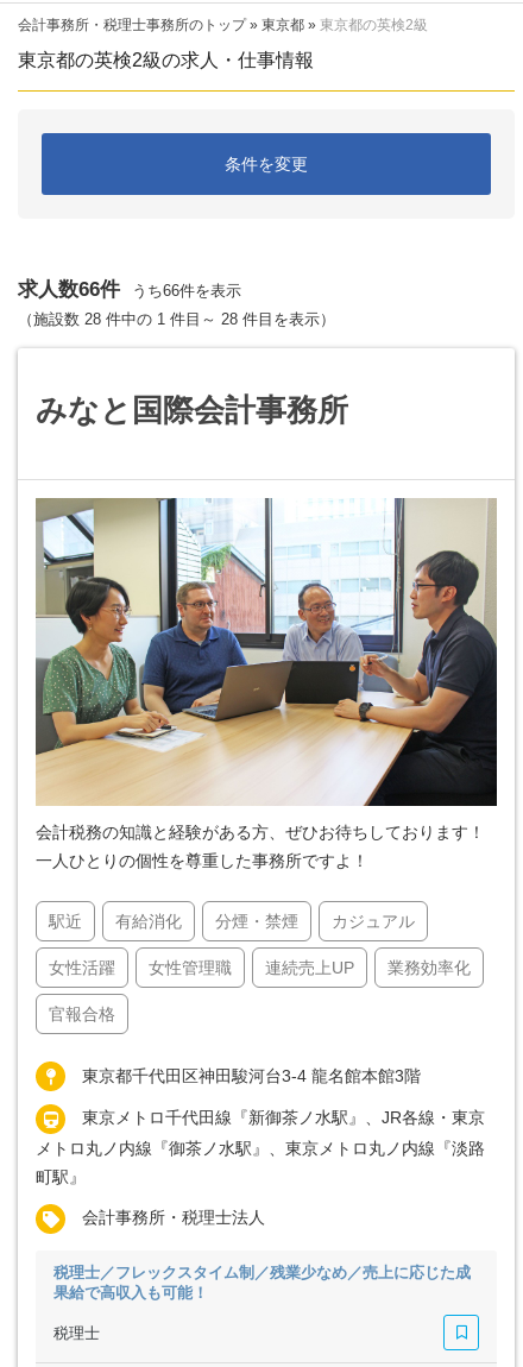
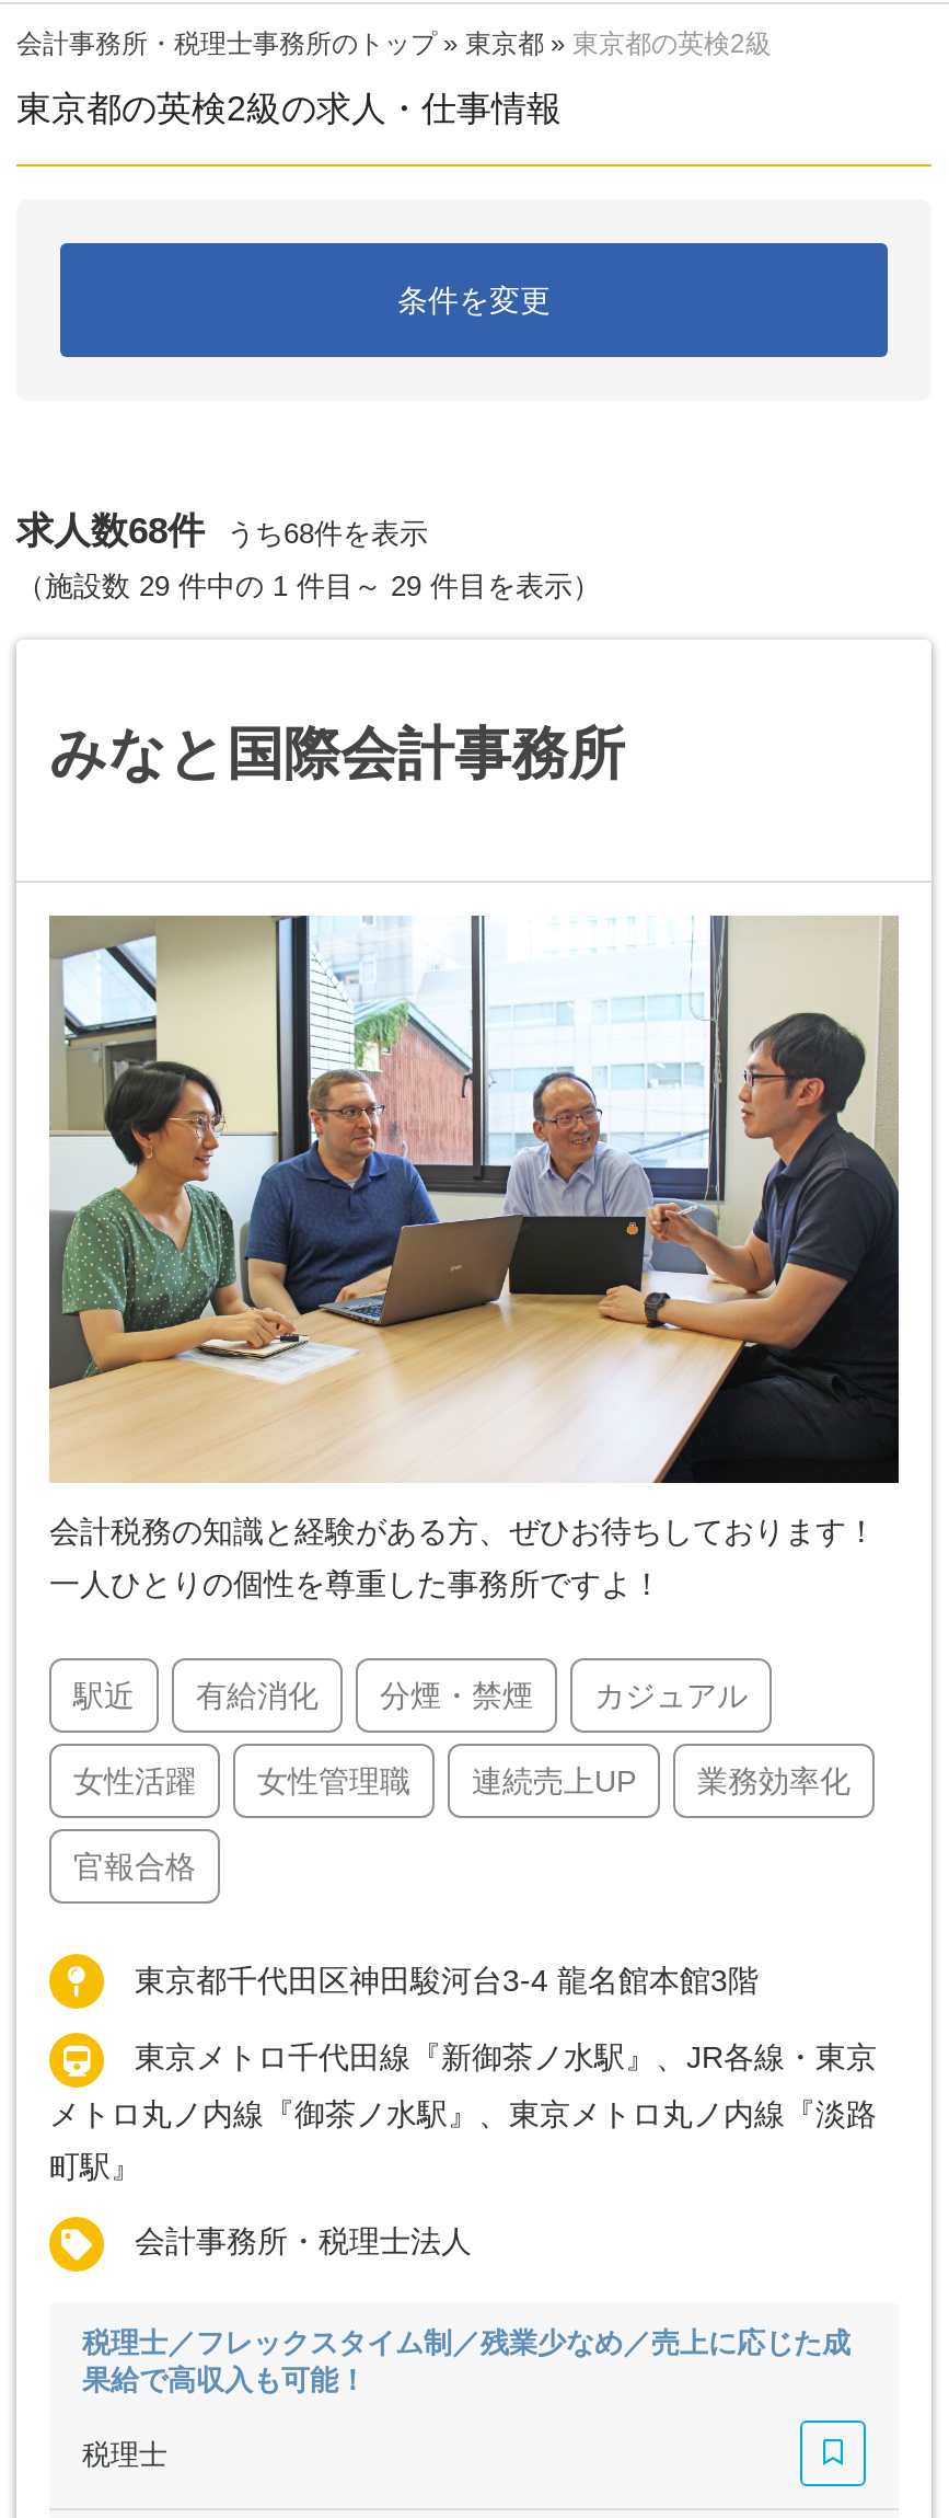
[18,278,120,301] 求人数66件 -> [16,510,205,552] 求人数68件
[132,282,241,300] うち66件を表示 -> [227,517,428,550] うち68件を表示
[18,310,335,328] （施設数 28 件中の 1 件目～ 28 件目を表示） -> [16,570,601,602] （施設数 29 件中の 1 件目～ 29 件目を表示）

